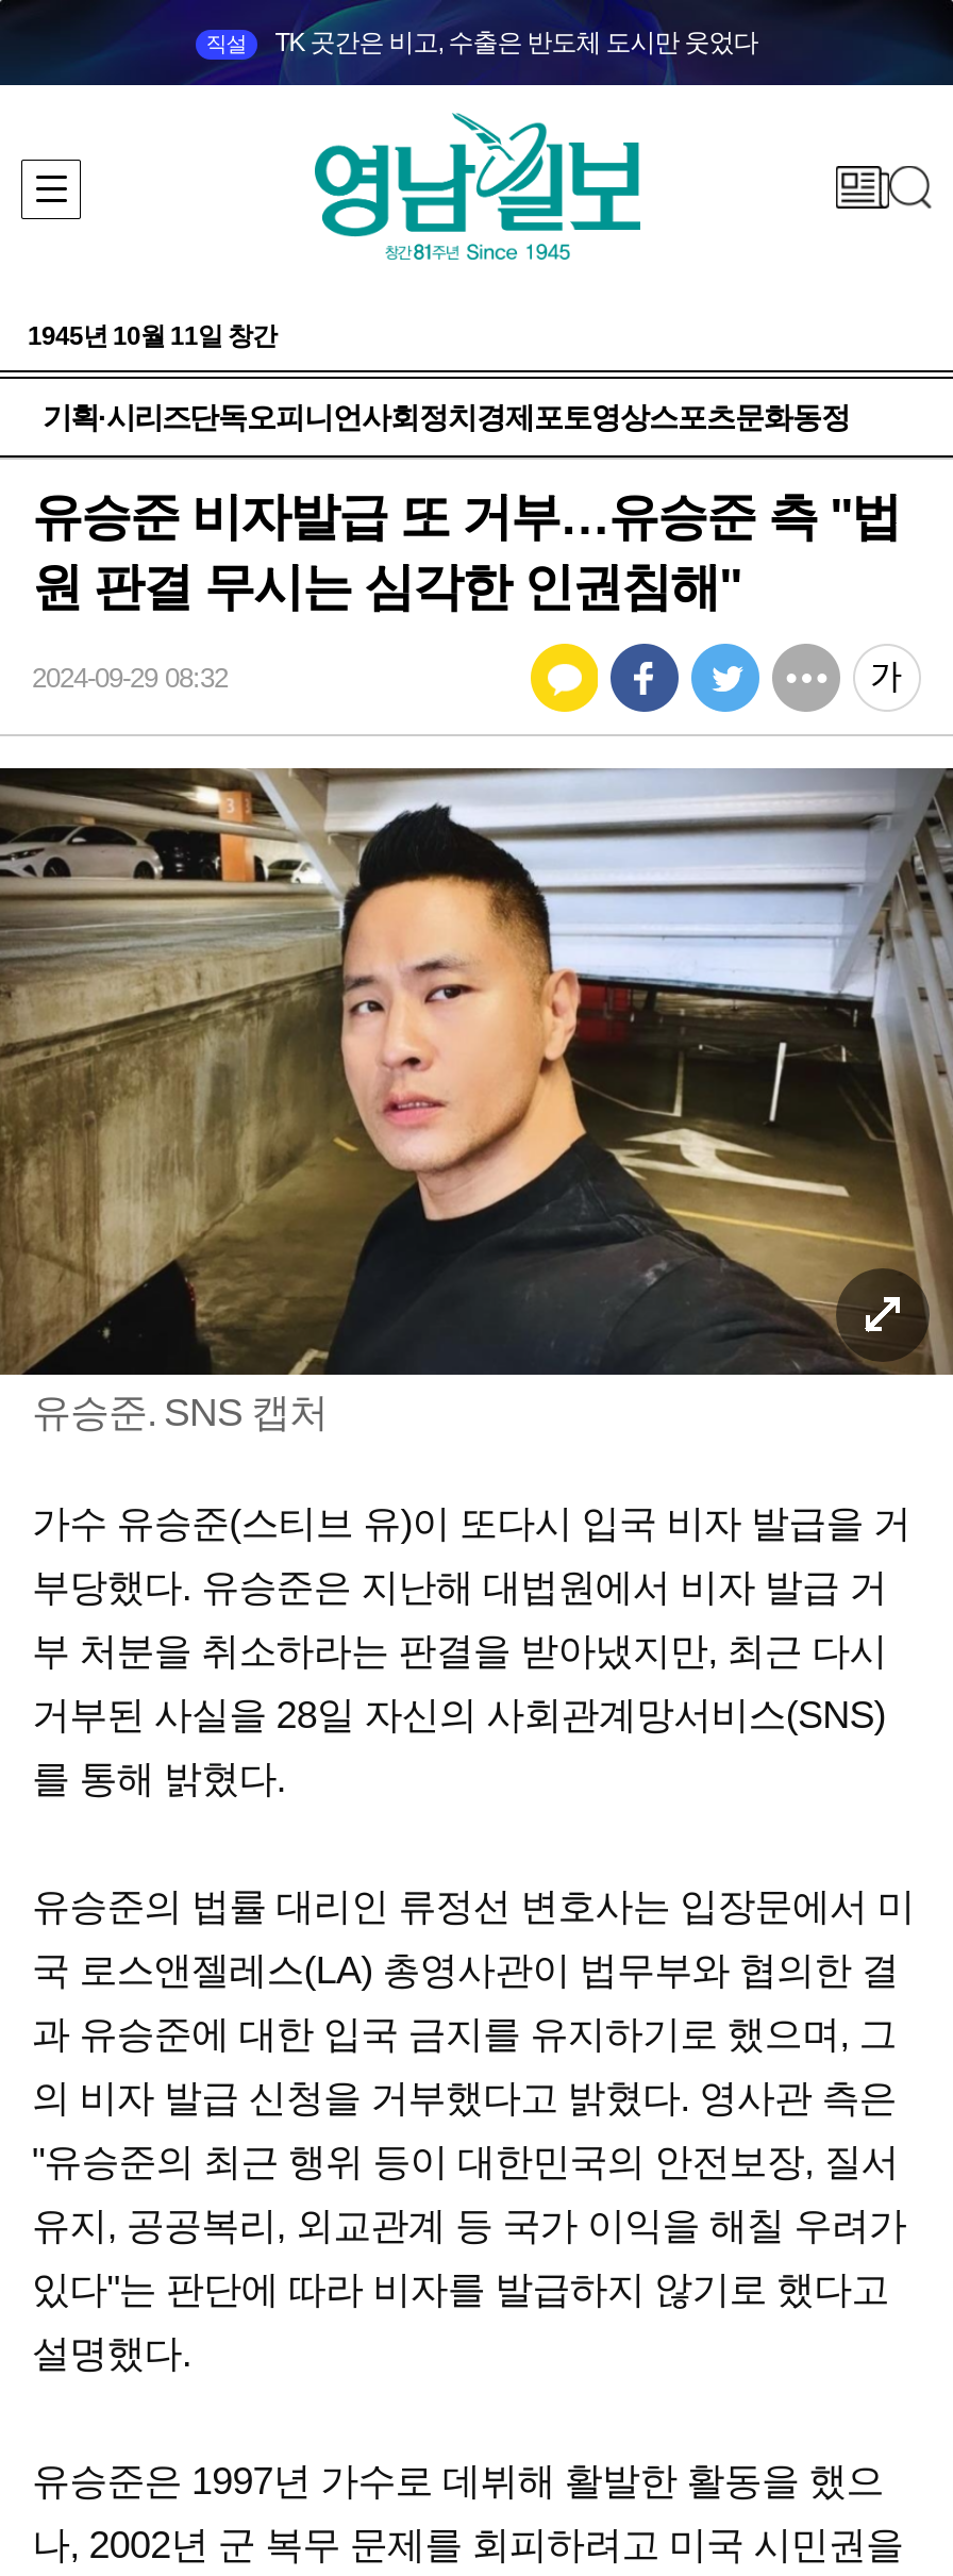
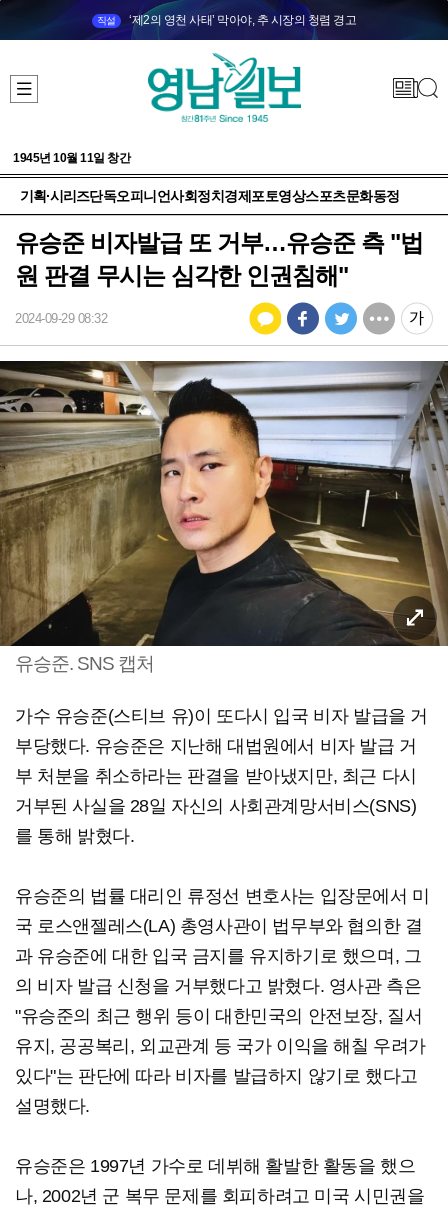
[275,28,758,57] TK 곳간은 비고, 수출은 반도체 도시만 웃었다 -> [129,13,356,27] ‘제2의 영천 사태’ 막아야, 추 시장의 청렴 경고

